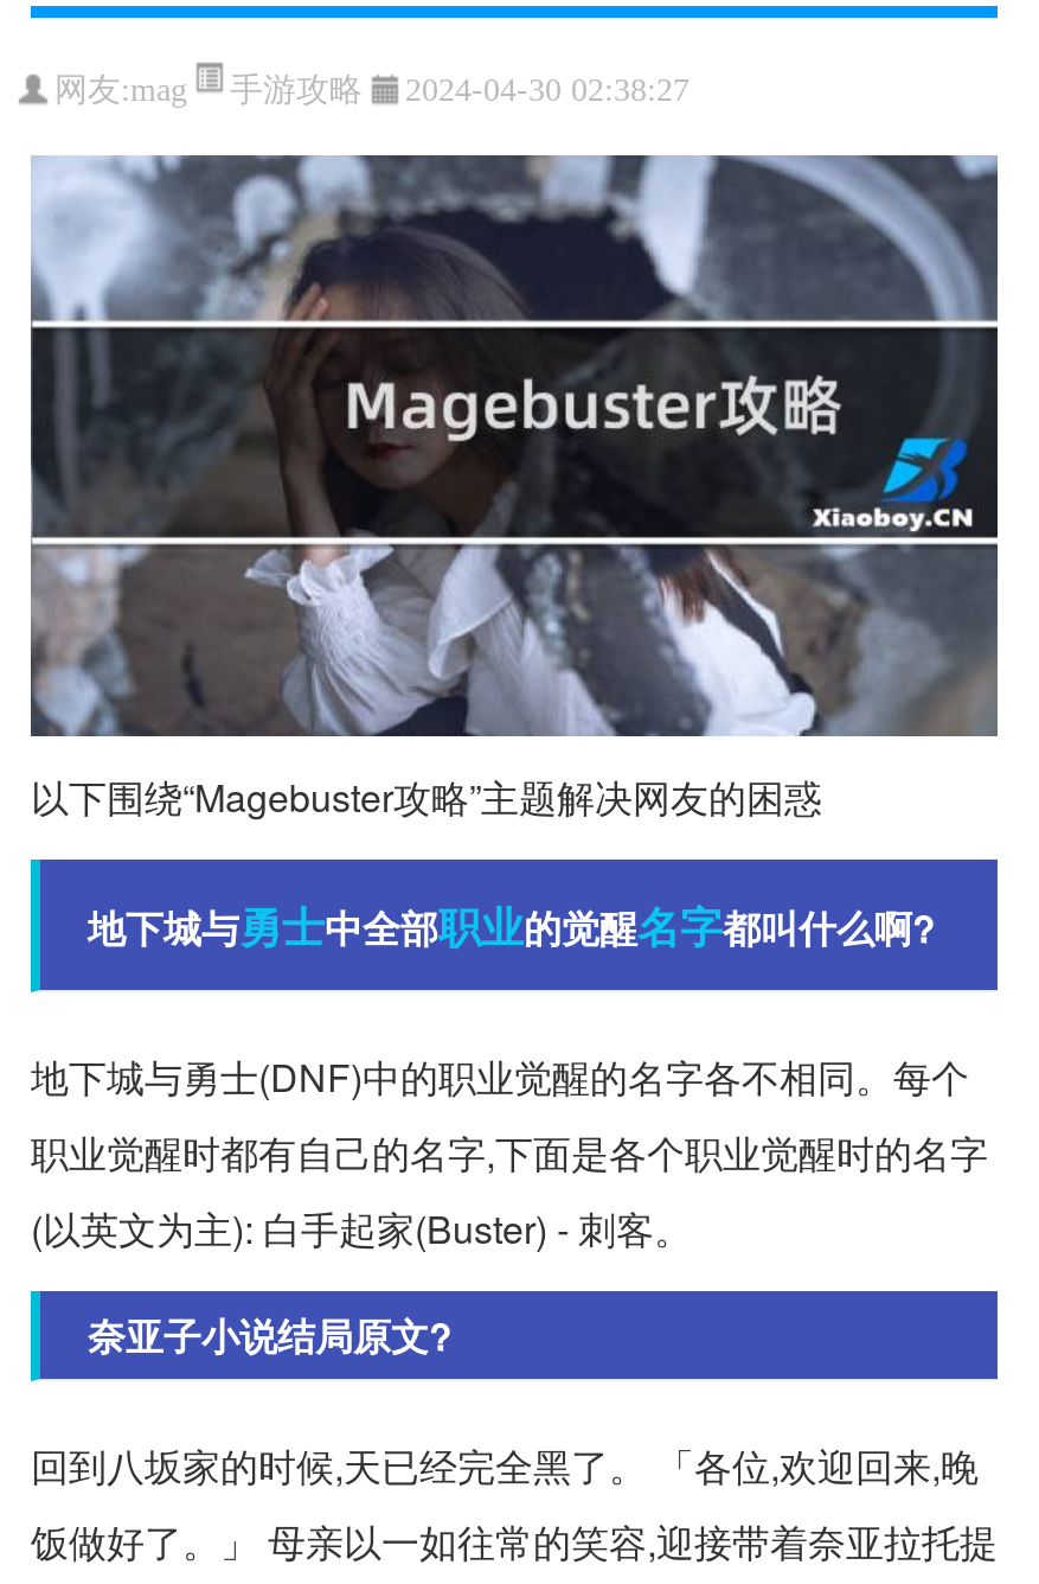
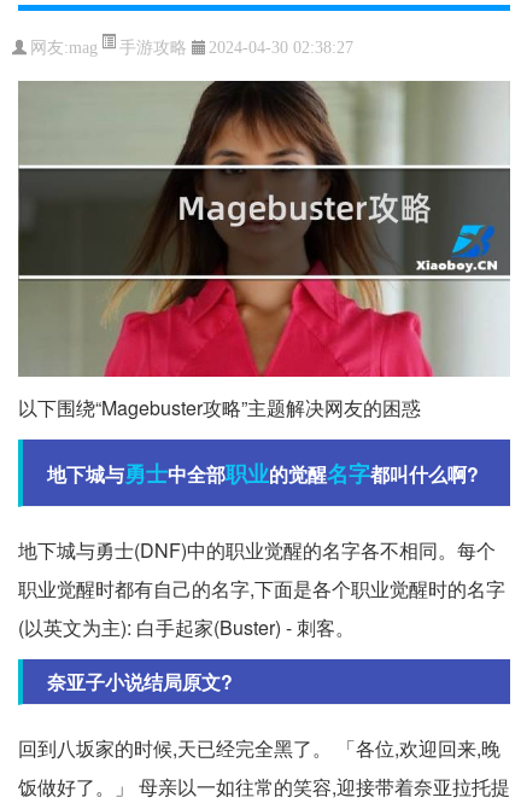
[31,153,1000,739] [image] -> [18,80,510,378] [image]

